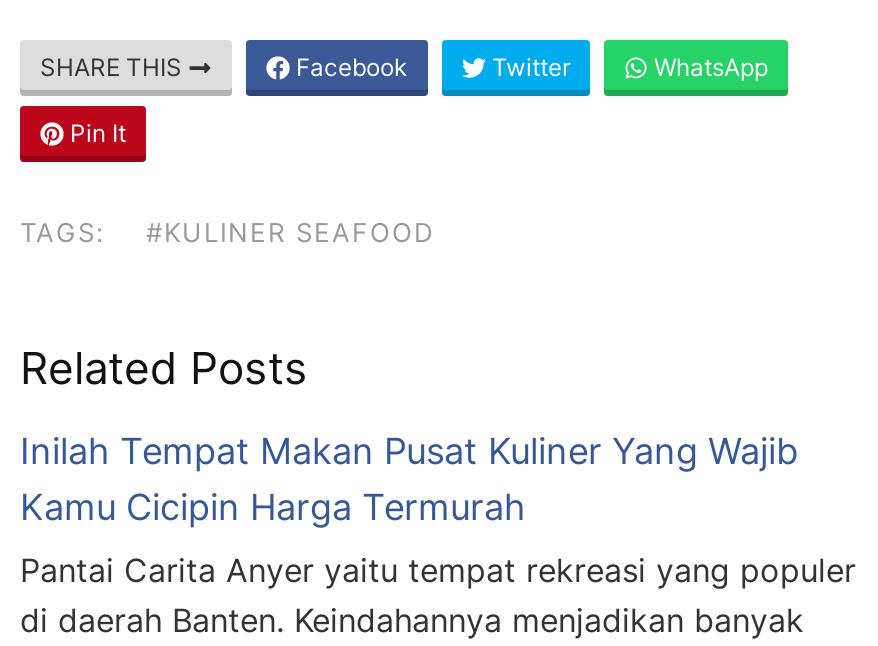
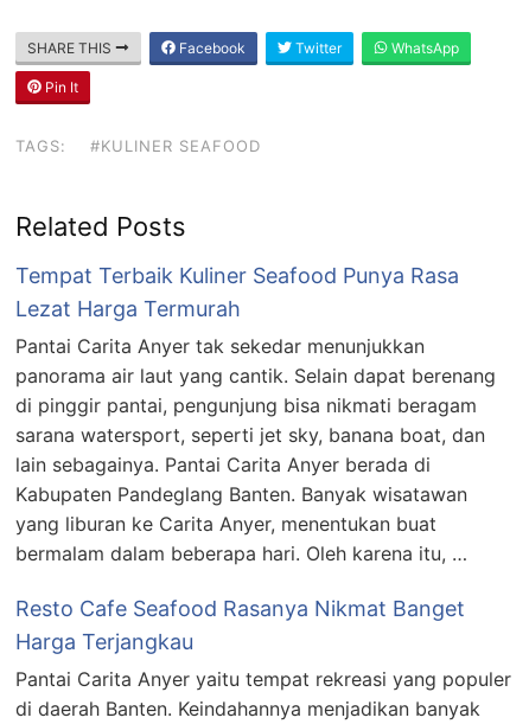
[20,429,798,527] Inilah Tempat Makan Pusat Kuliner Yang Wajib | Kamu Cicipin Harga Termurah -> [15,263,496,654] Tempat Terbaik Kuliner Seafood Punya Rasa | Lezat Harga Termurah | Pantai Carita Anyer tak sekedar menunjukkan | panorama air laut yang cantik. Selain dapat berenang | di pinggir pantai, pengunjung bisa nikmati beragam | sarana watersport, seperti jet sky, banana boat, dan | lain sebagainya. Pantai Carita Anyer berada di | Kabupaten Pandeglang Banten. Banyak wisatawan | yang liburan ke Carita Anyer, menentukan buat | bermalam dalam beberapa hari. Oleh karena itu, … | Resto Cafe Seafood Rasanya Nikmat Banget | Harga Terjangkau

